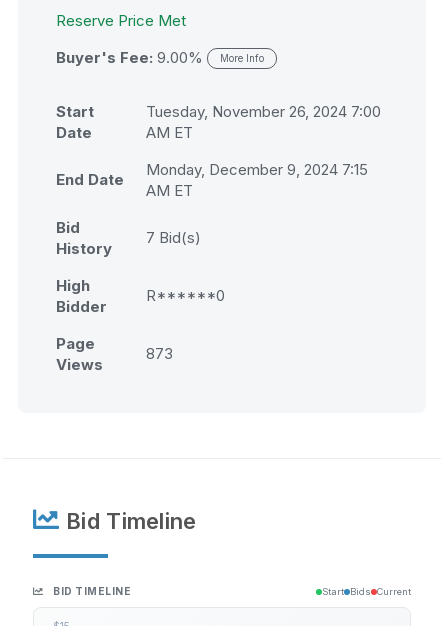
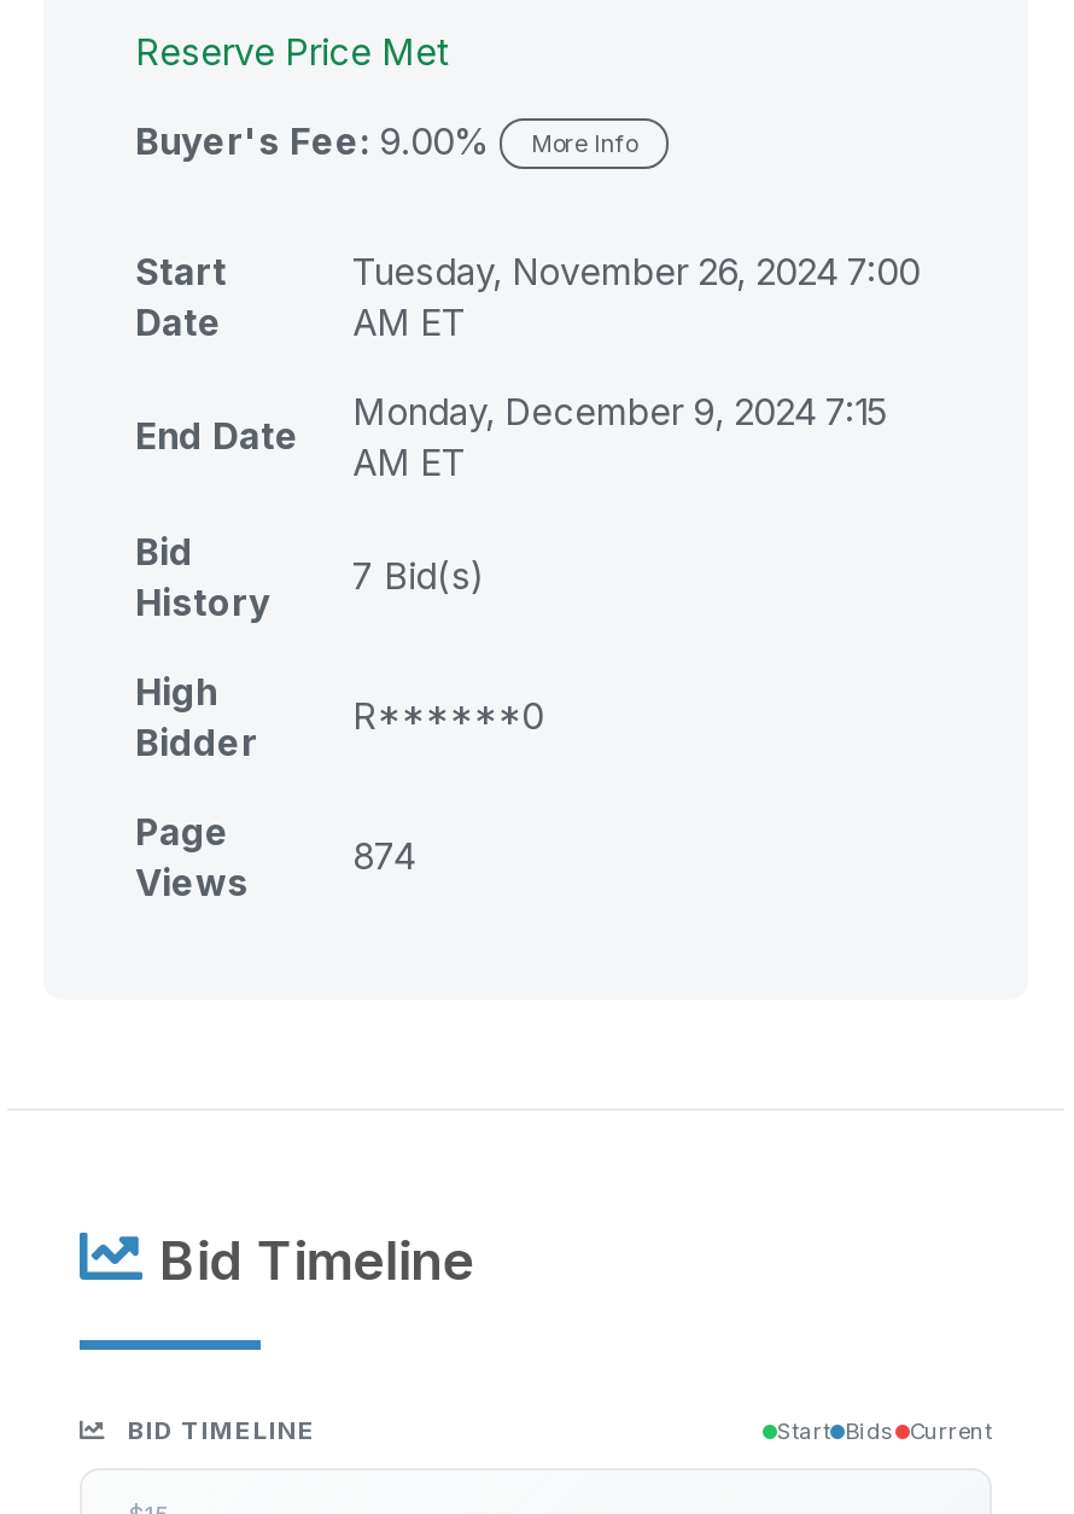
[146,344,173,363] 873 -> [352,833,415,878] 874

